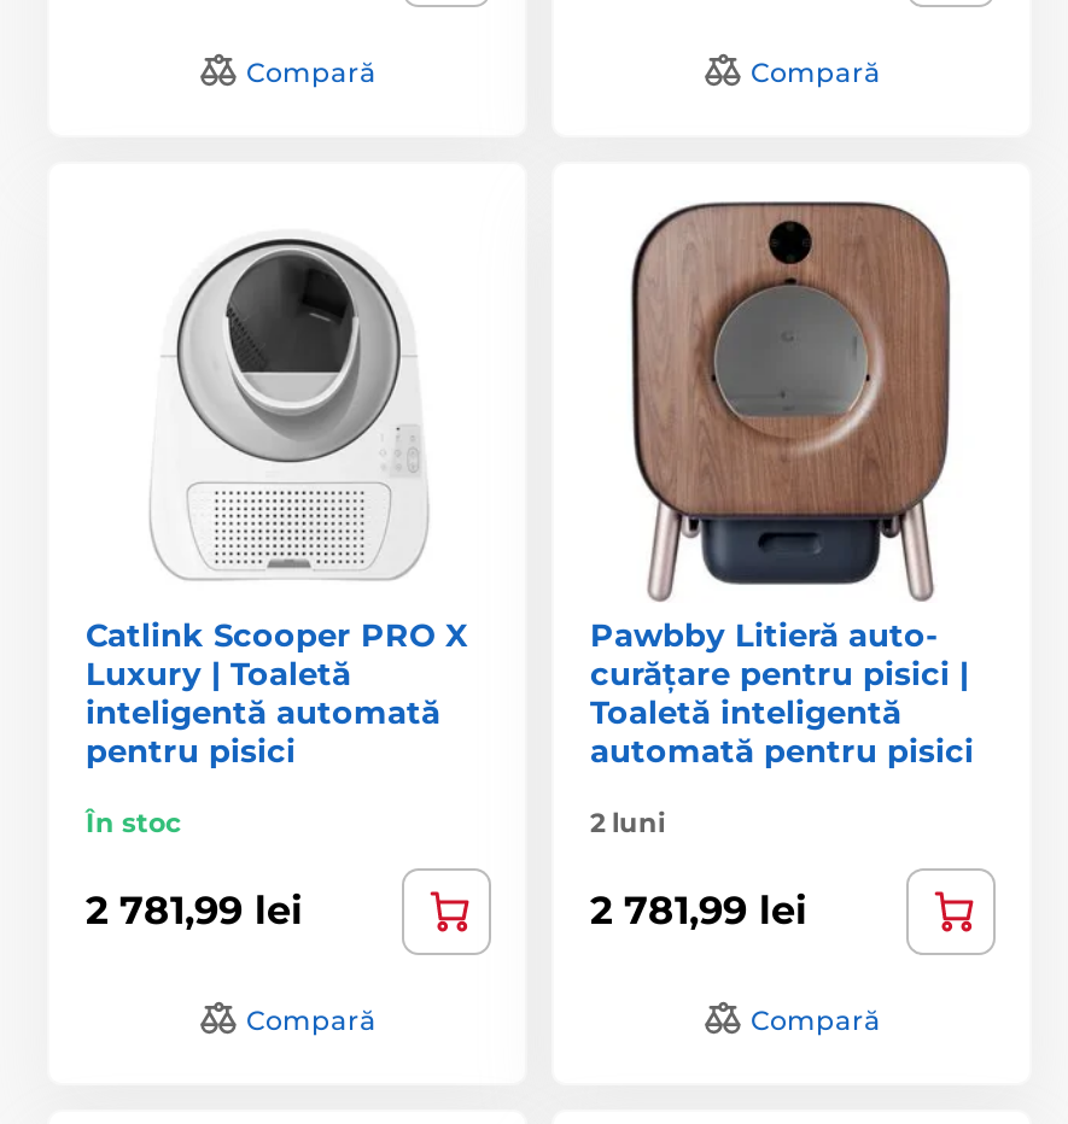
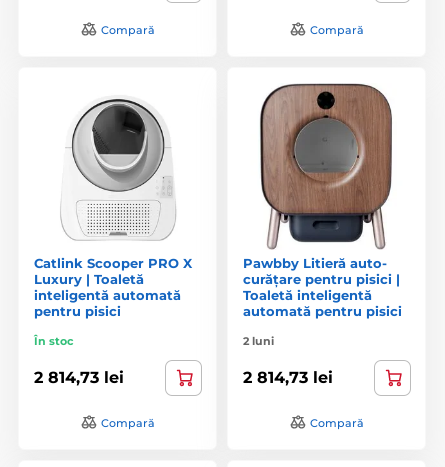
[86,888,303,933] 2 781,99 lei -> [34,368,124,387] 2 814,73 lei
[590,888,807,933] 2 781,99 lei -> [243,368,333,387] 2 814,73 lei

